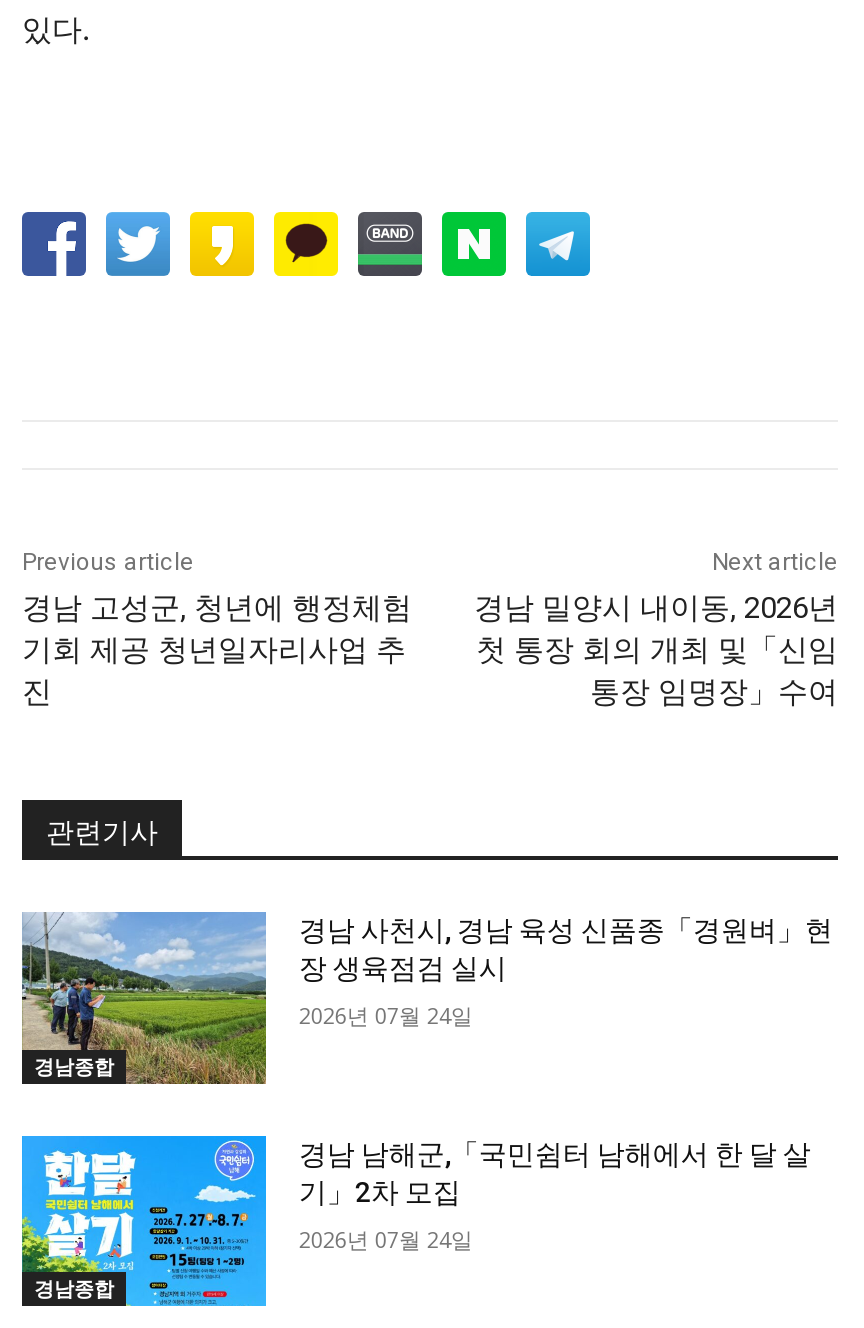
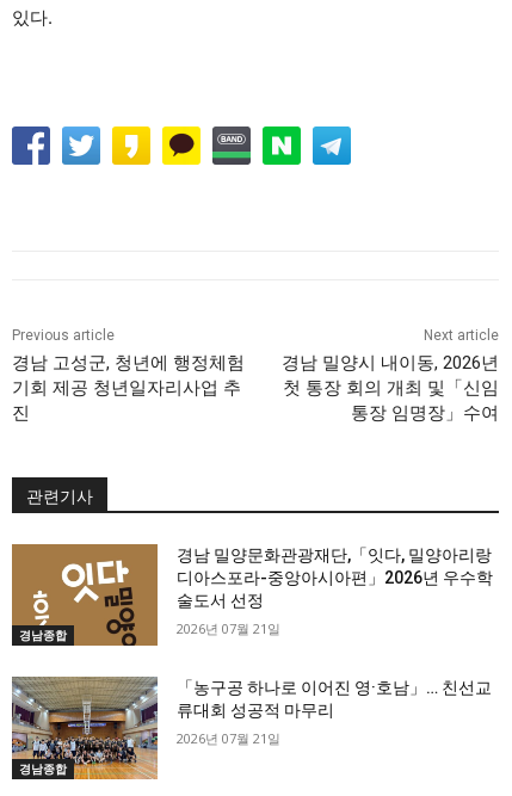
[20,910,833,1084] [image] | 경남 사천시, 경남 육성 신품종「경원벼」현 | 장 생육점검 실시 -> [11,543,493,646] [image] | 경남 밀양문화관광재단,「잇다, 밀양아리랑 | 디아스포라-중앙아시아편」2026년 우수학 | 술도서 선정
[299,999,473,1029] 2026년 07월 24일 -> [177,619,281,637] 2026년 07월 21일
[20,1134,811,1308] [image] | 경남 남해군,「국민쉼터 남해에서 한 달 살 | 기」2차 모집 -> [11,675,492,780] [image] | 「농구공 하나로 이어진 영·호남」… 친선교 | 류대회 성공적 마무리
[299,1223,473,1253] 2026년 07월 24일 -> [177,730,281,748] 2026년 07월 21일

